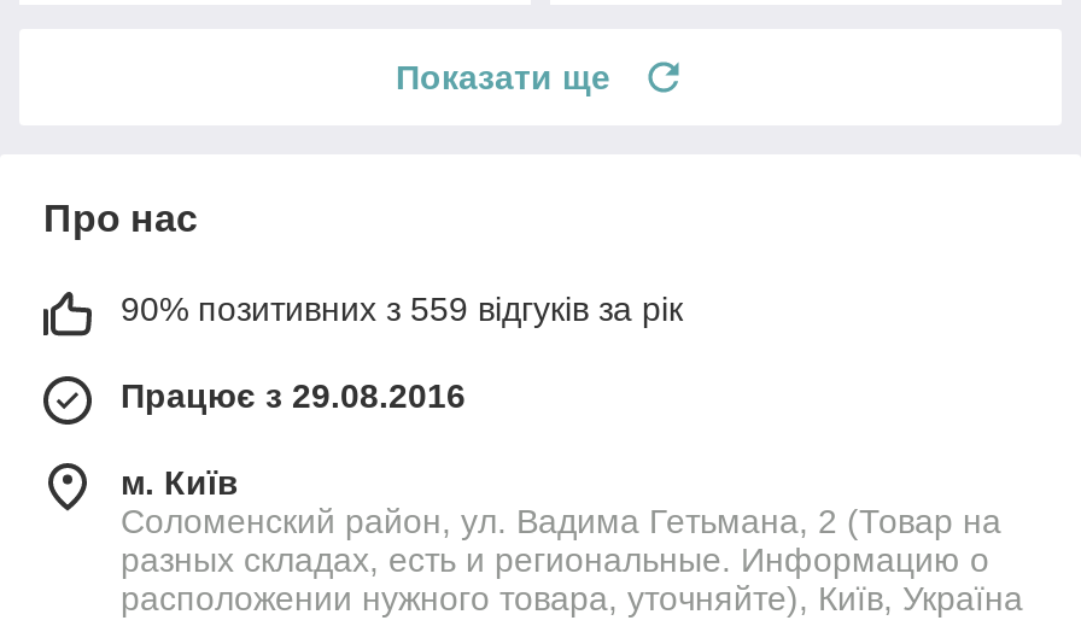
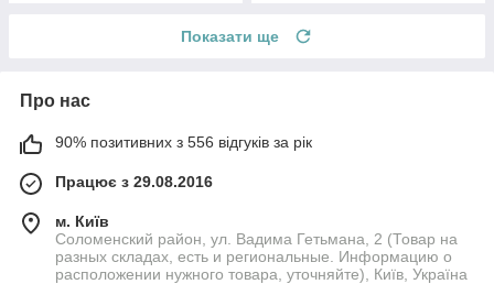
[121,289,683,328] 90% позитивних з 559 відгуків за рік -> [55,133,312,151] 90% позитивних з 556 відгуків за рік

